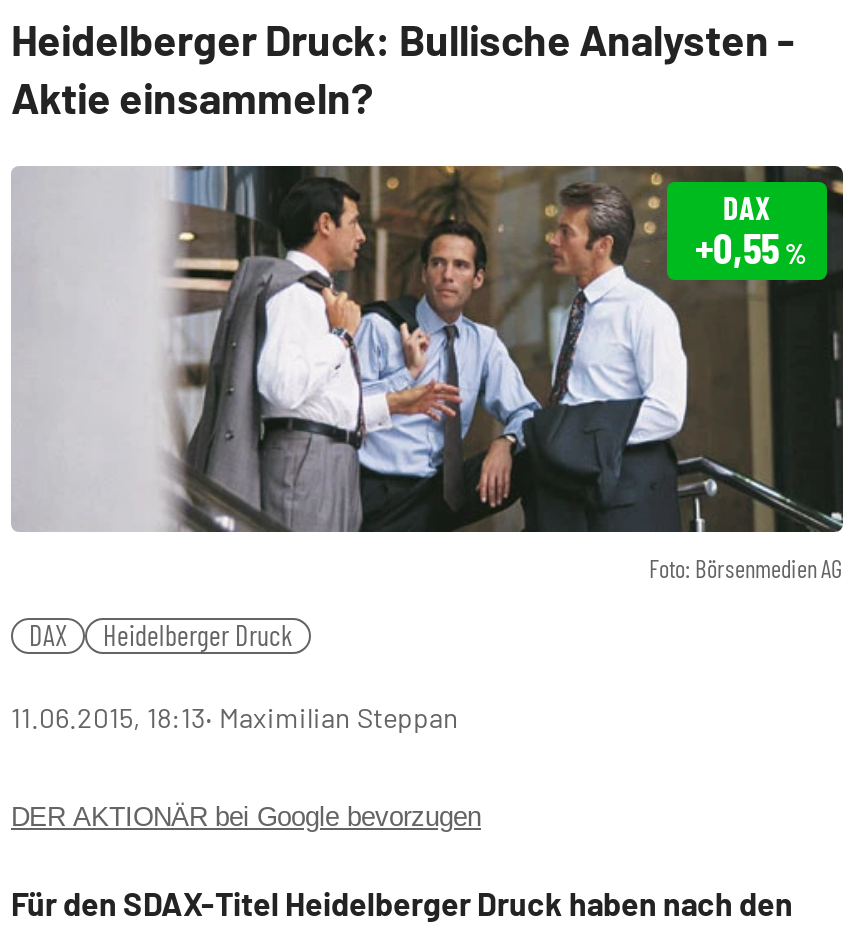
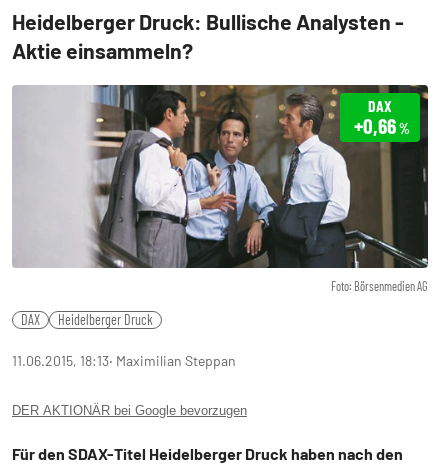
[695,222,807,272] +0,55 % -> [354,113,410,138] +0,66 %

